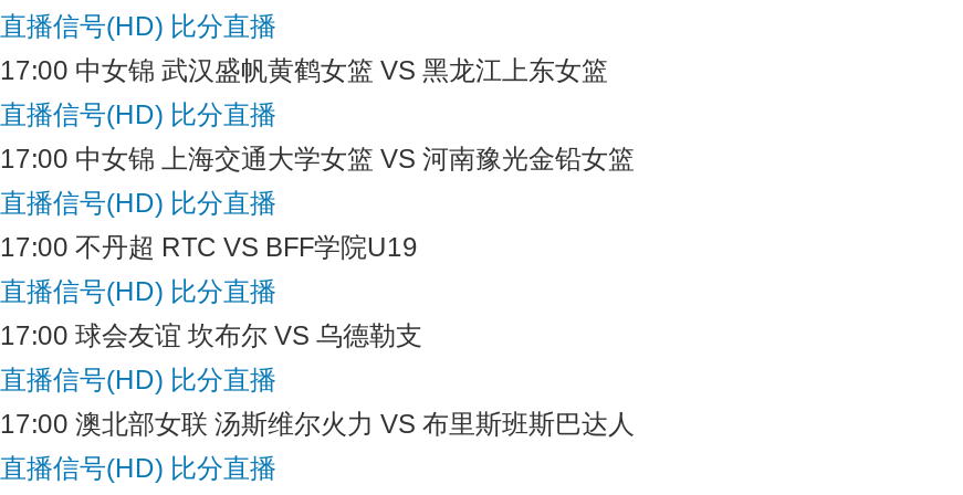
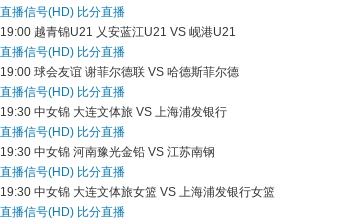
[0,55,608,86] 17:00 中女锦武汉盛帆黄鹤女篮 VS 黑龙江上东女篮 -> [0,25,236,39] 19:00 越青锦U21乂安蓝江U21 VS 岘港U21
[0,144,635,175] 17:00 中女锦上海交通大学女篮 VS 河南豫光金铅女篮 -> [0,65,239,79] 19:00 球会友谊谢菲尔德联 VS 哈德斯菲尔德
[0,232,418,263] 17:00 不丹超RTC VS BFF学院U19 -> [0,105,227,119] 19:30 中女锦大连文体旅 VS 上海浦发银行
[0,320,422,351] 17:00 球会友谊坎布尔 VS 乌德勒支 -> [0,145,215,159] 19:30 中女锦河南豫光金铅 VS 江苏南钢
[0,409,635,440] 17:00 澳北部女联汤斯维尔火力 VS 布里斯班斯巴达人 -> [0,185,275,199] 19:30 中女锦大连文体旅女篮 VS 上海浦发银行女篮

